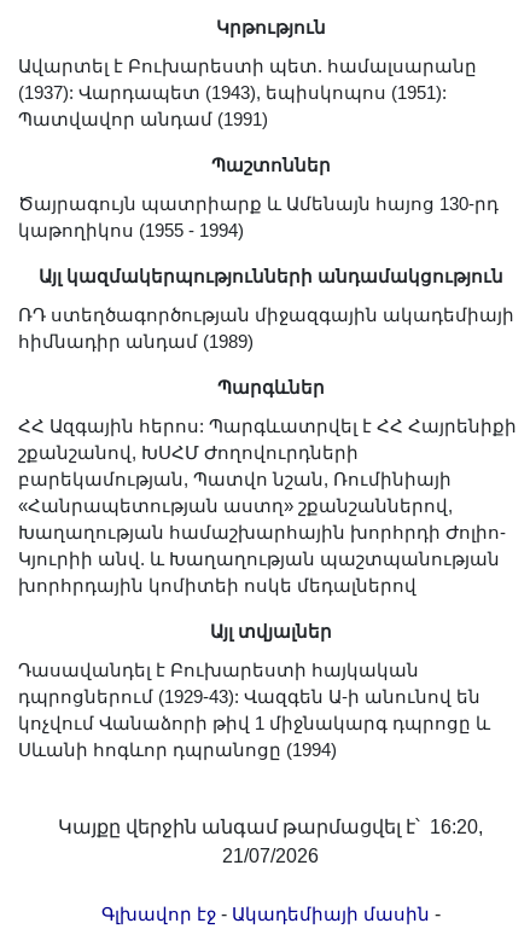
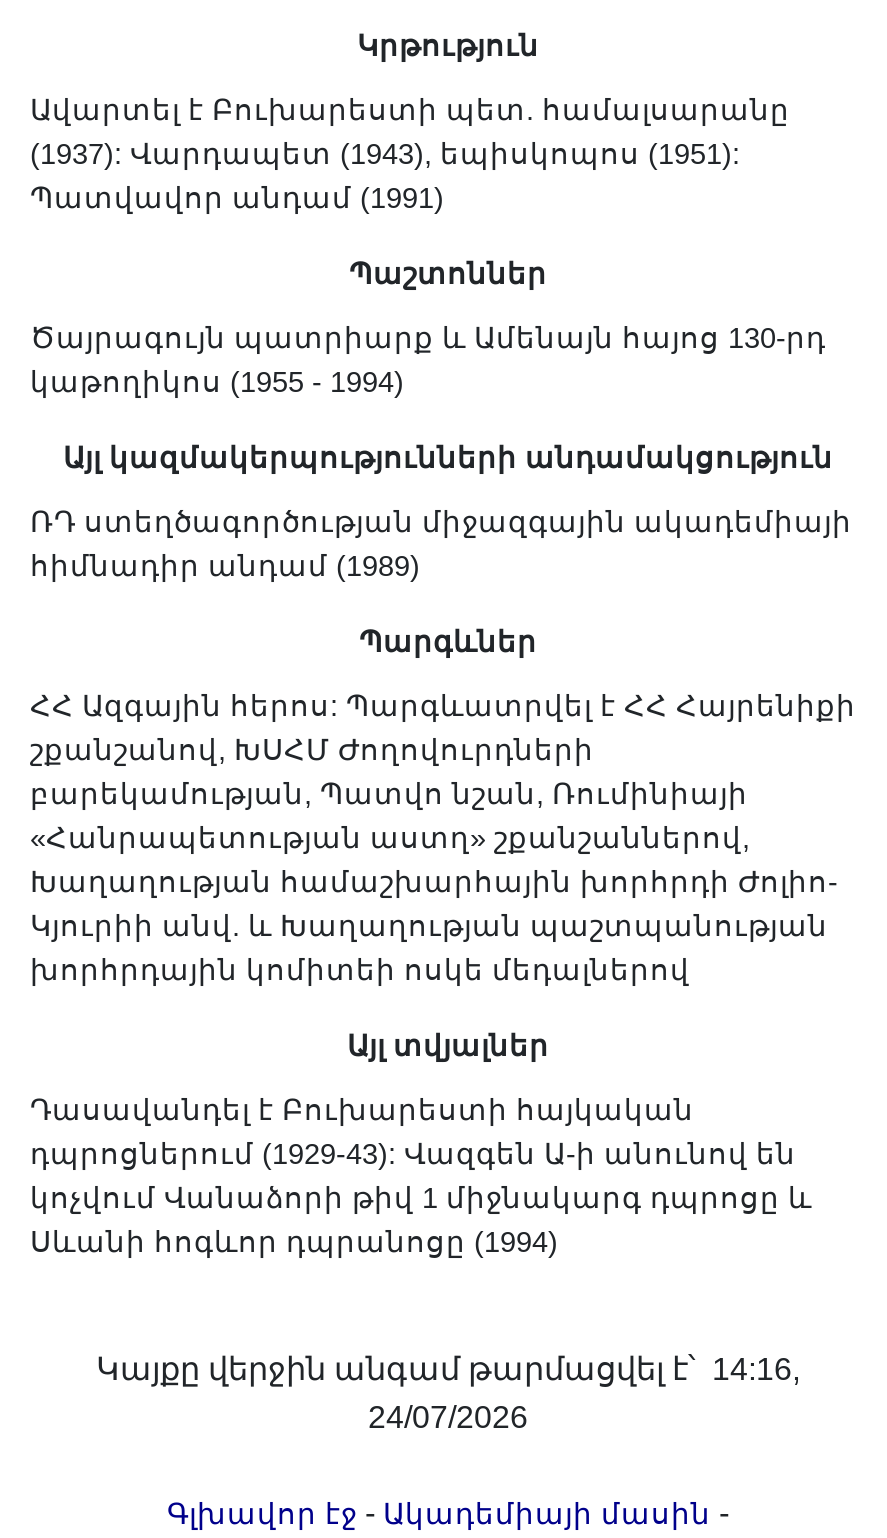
[58,817,483,837] Կայքը վերջին անգամ թարմացվել է՝ 16:20, -> [96,1352,800,1386] Կայքը վերջին անգամ թարմացվել է՝ 14:16,
[222,846,319,866] 21/07/2026 -> [368,1400,528,1434] 24/07/2026

